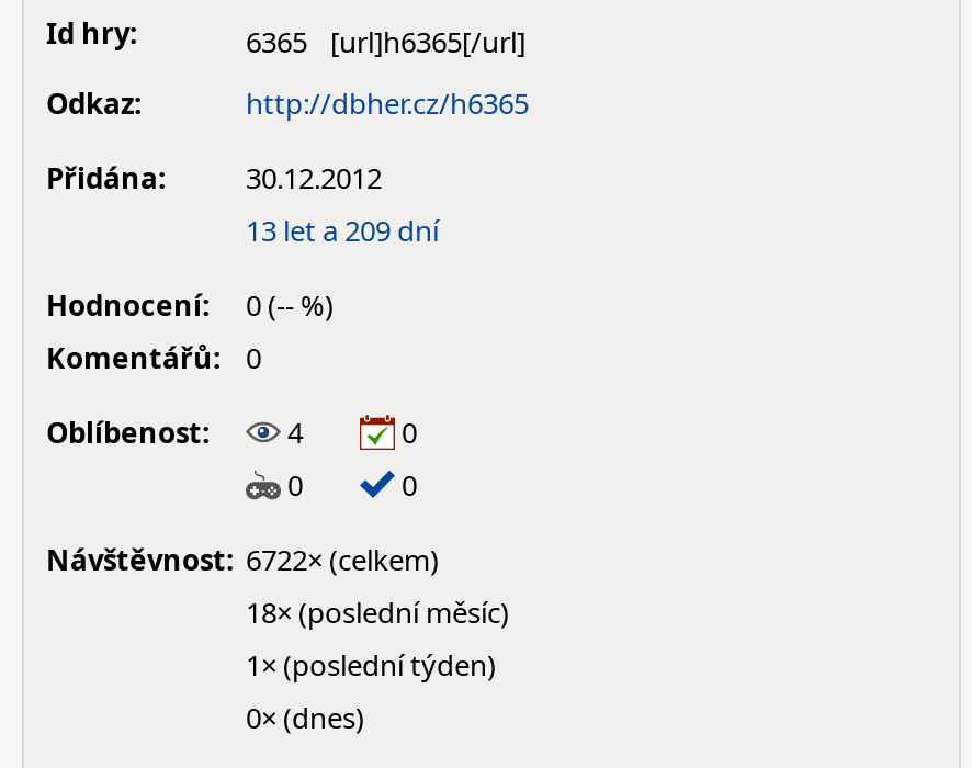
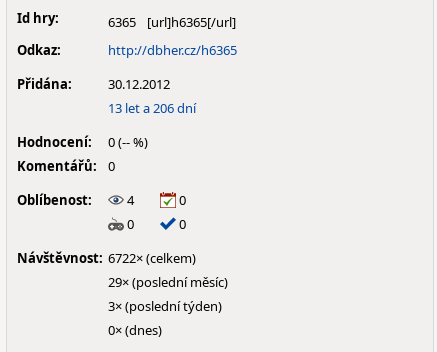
[246,211,439,250] 13 let a 209 dní -> [108,99,196,117] 13 let a 206 dní
[246,592,509,632] 18× (poslední měsíc) -> [108,273,228,291] 29× (poslední měsíc)
[246,645,496,685] 1× (poslední týden) -> [108,297,222,315] 3× (poslední týden)

